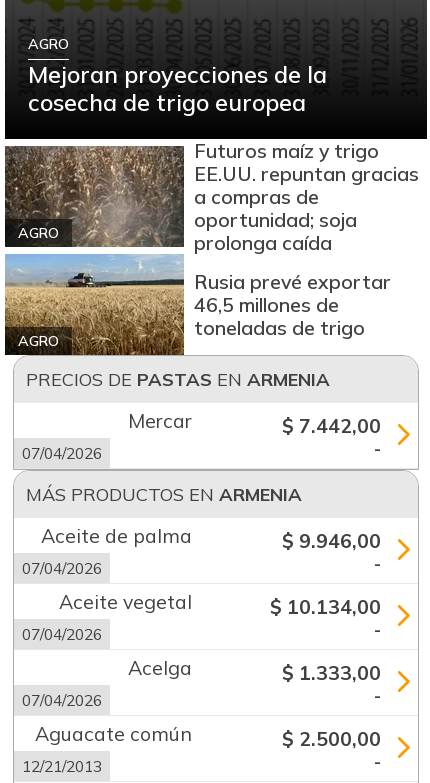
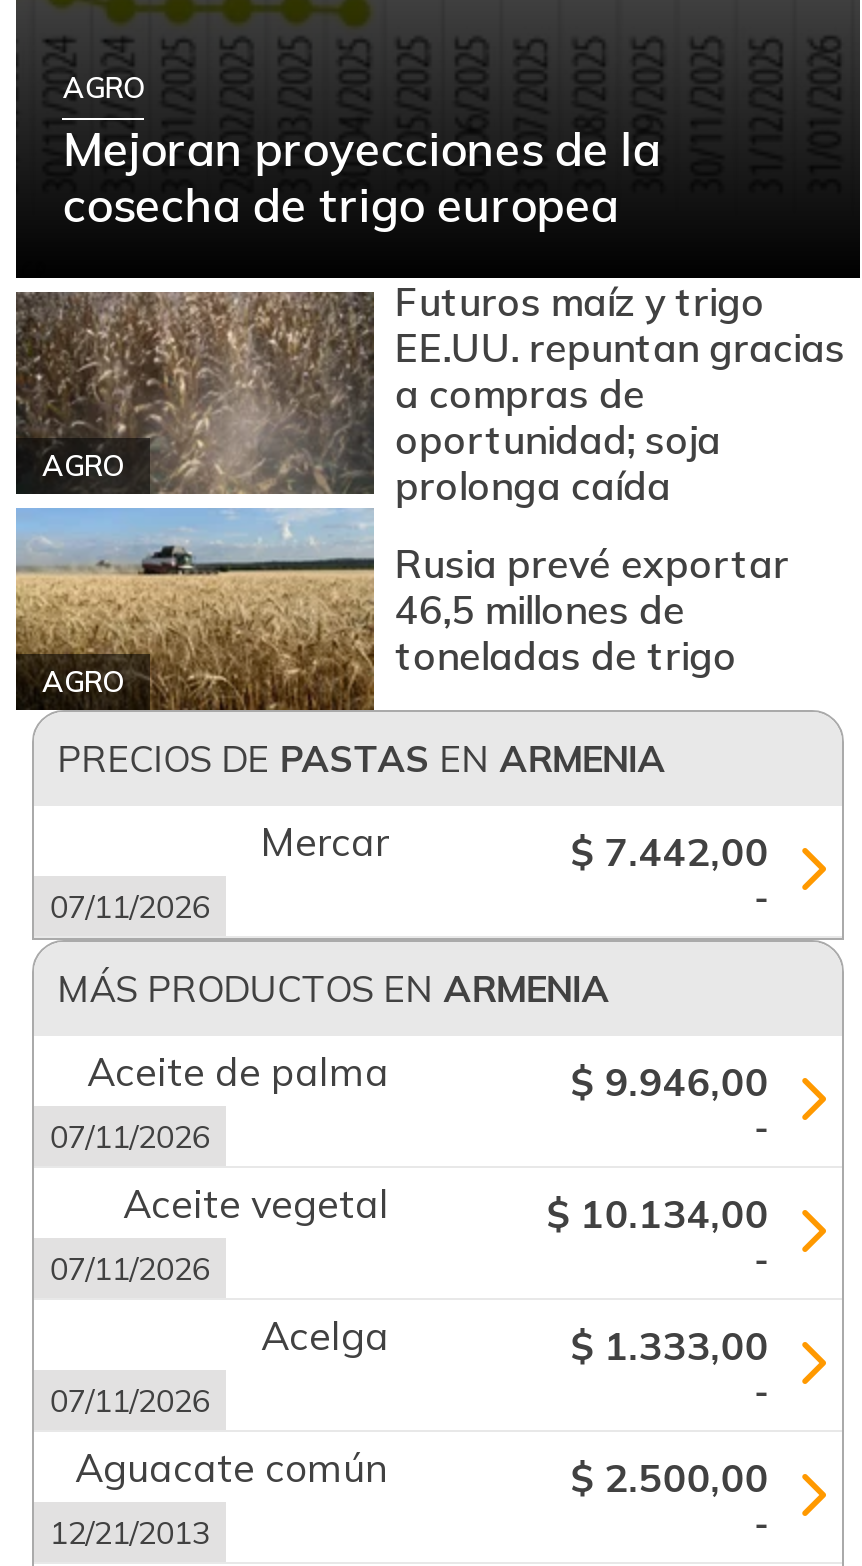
[22,443,102,463] 07/04/2026 -> [50,886,210,926] 07/11/2026
[22,558,102,578] 07/04/2026 -> [50,1116,210,1156] 07/11/2026
[22,624,102,644] 07/04/2026 -> [50,1248,210,1288] 07/11/2026
[22,690,102,710] 07/04/2026 -> [50,1380,210,1420] 07/11/2026

